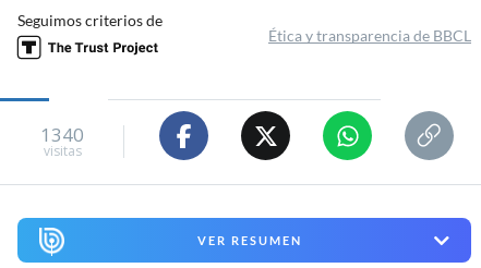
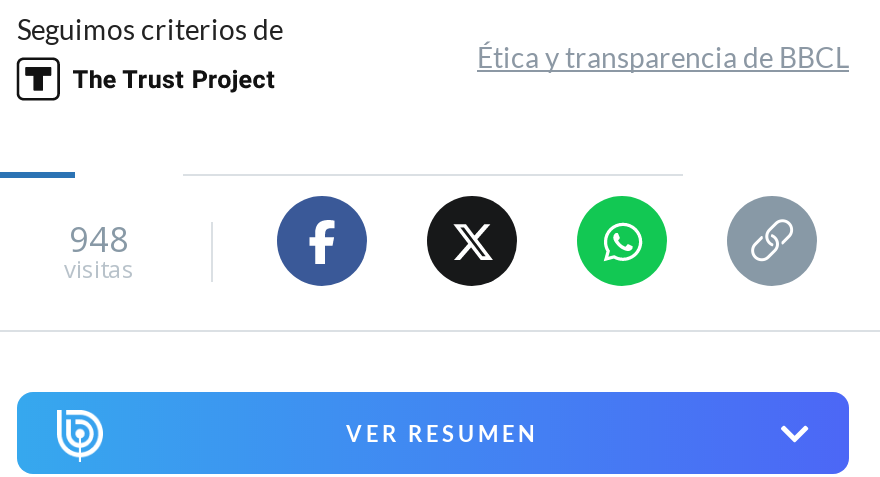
[40,122,84,147] 1340 -> [69,216,129,262] 948

